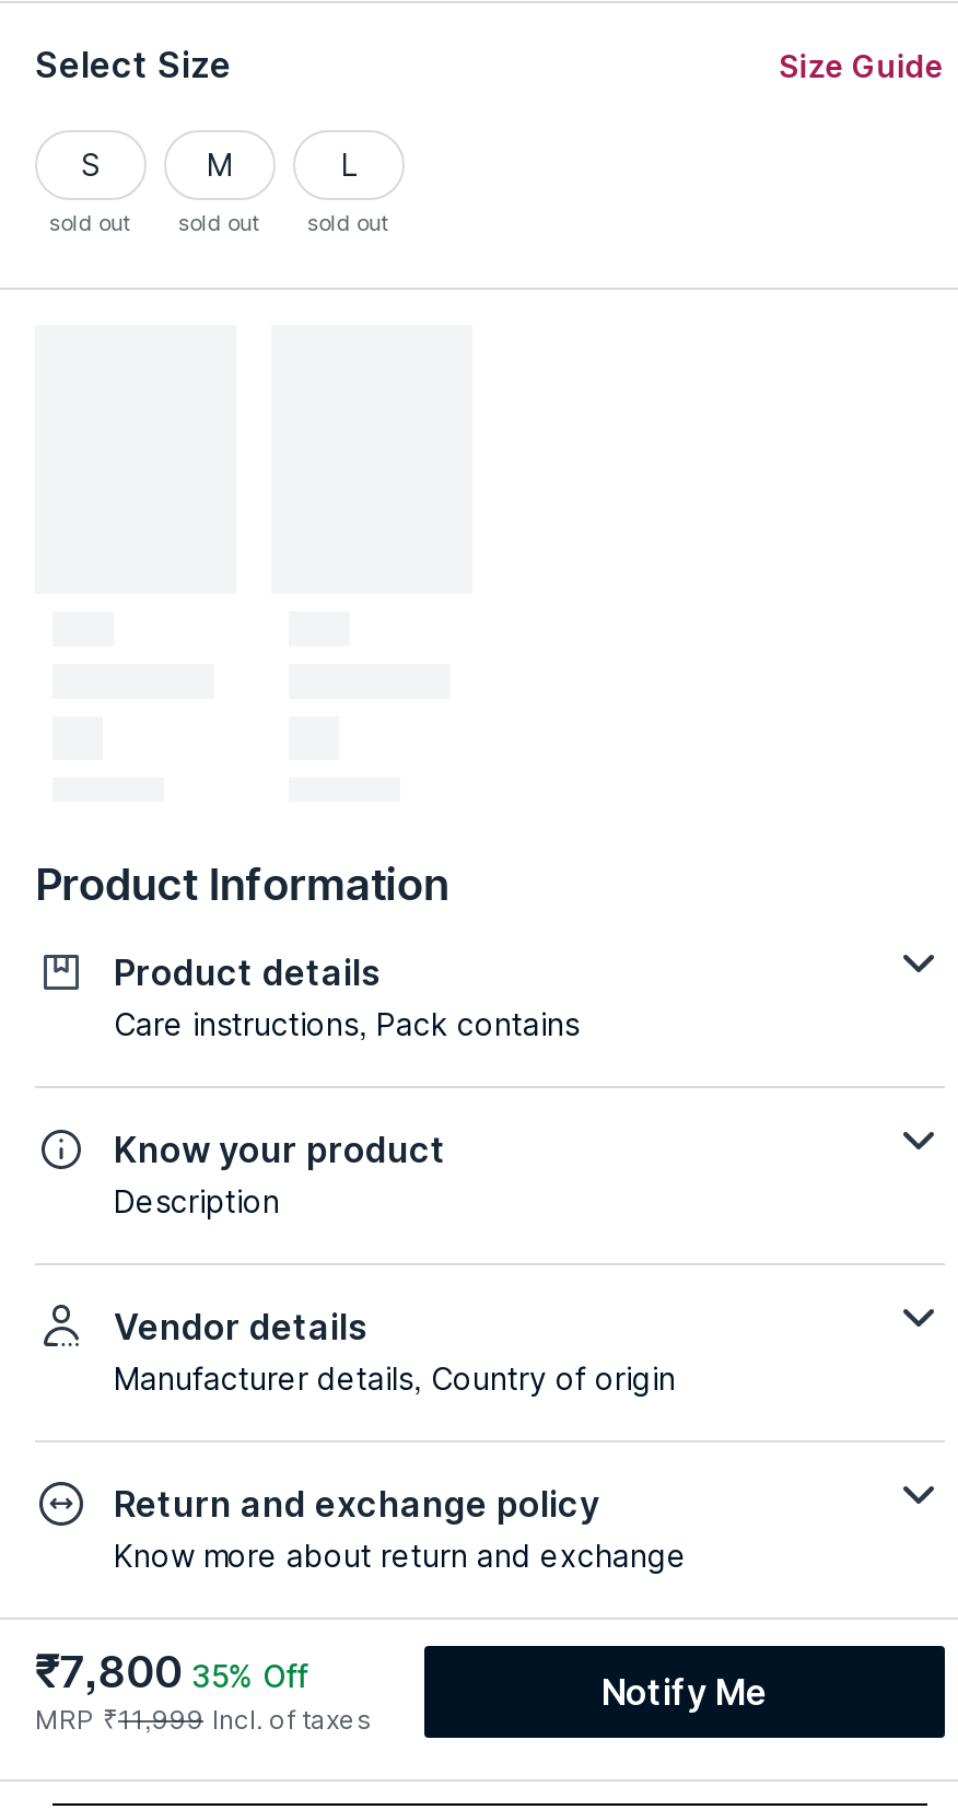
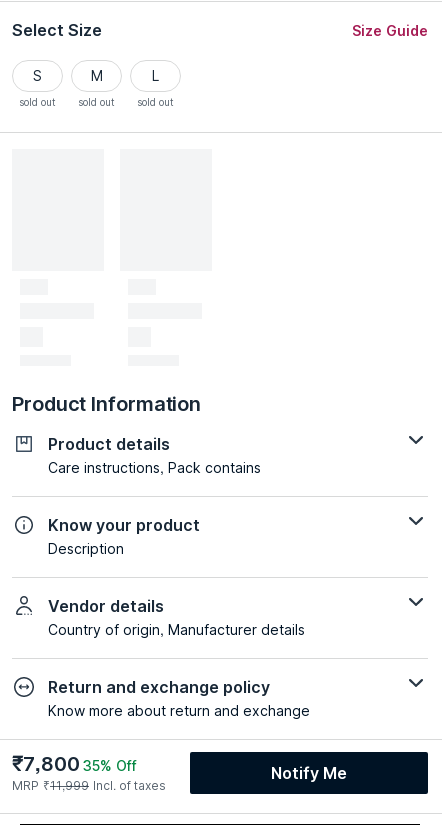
[114,1359,676,1397] Manufacturer details, Country of origin -> [48,621,305,638] Country of origin, Manufacturer details

